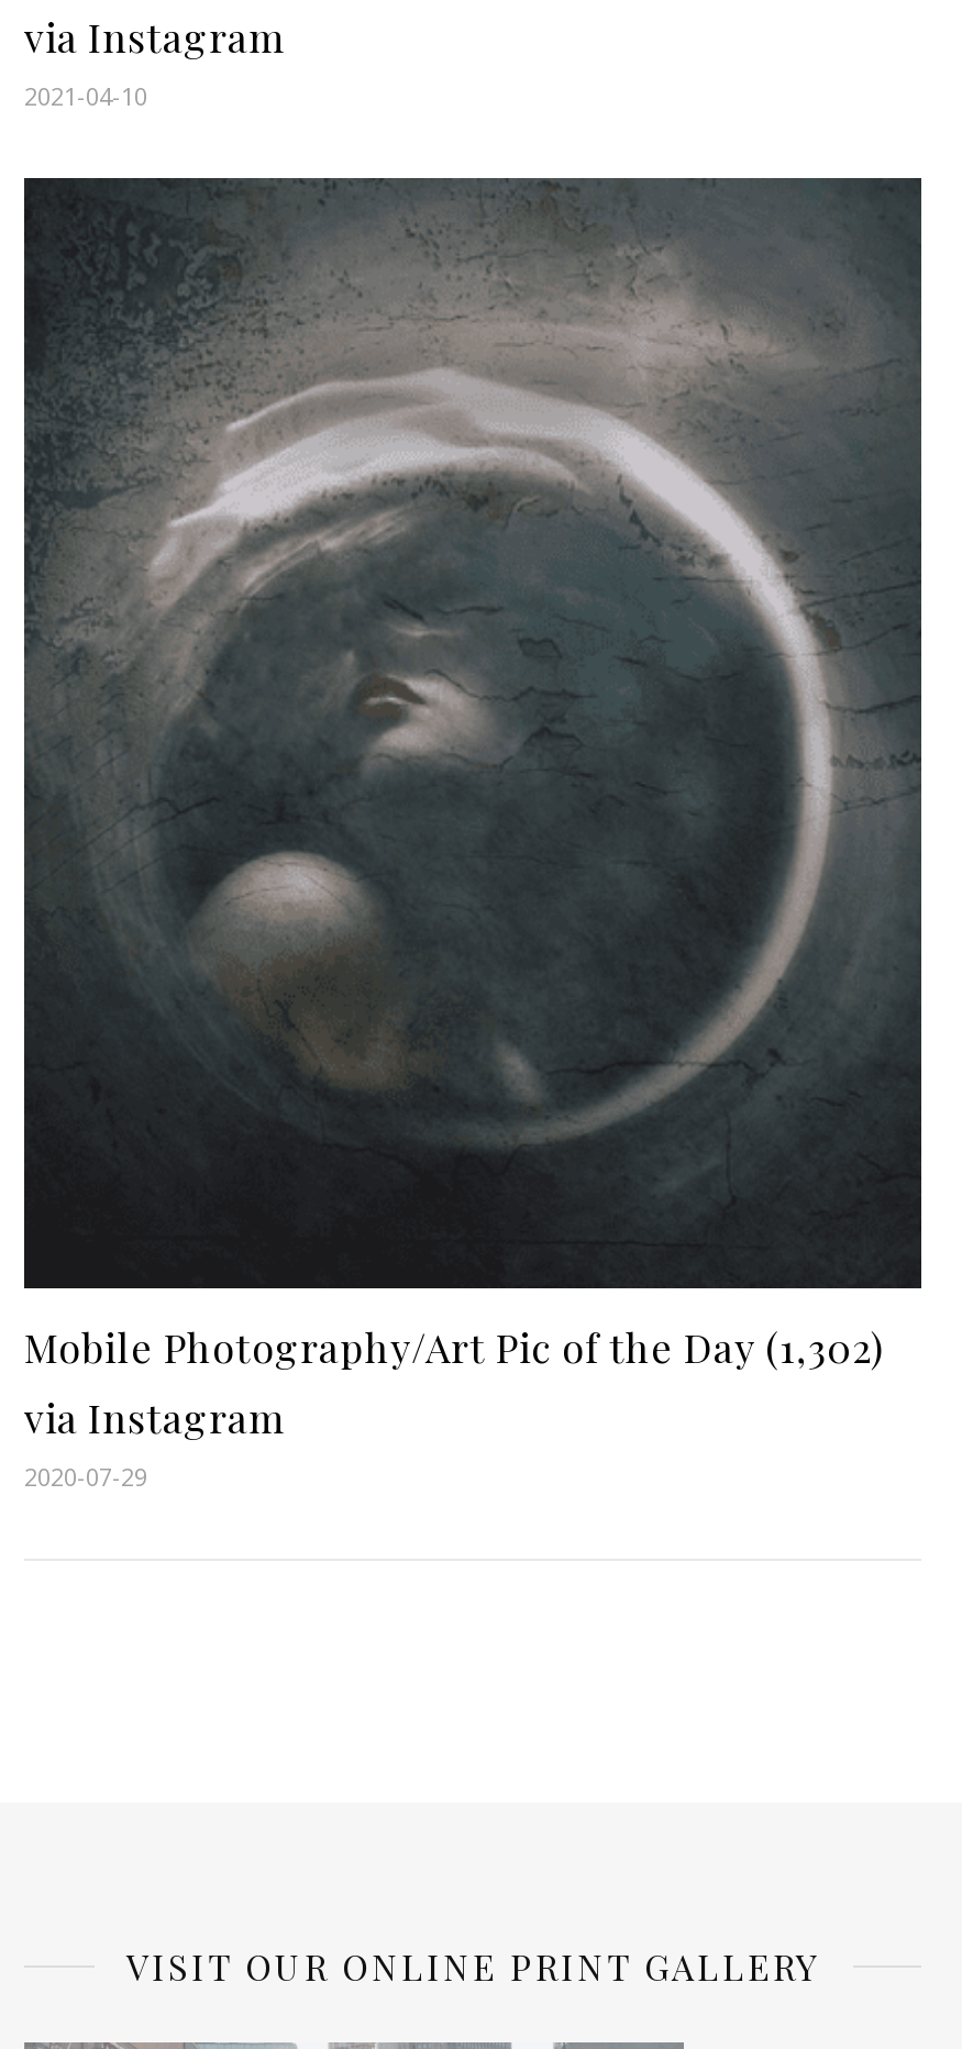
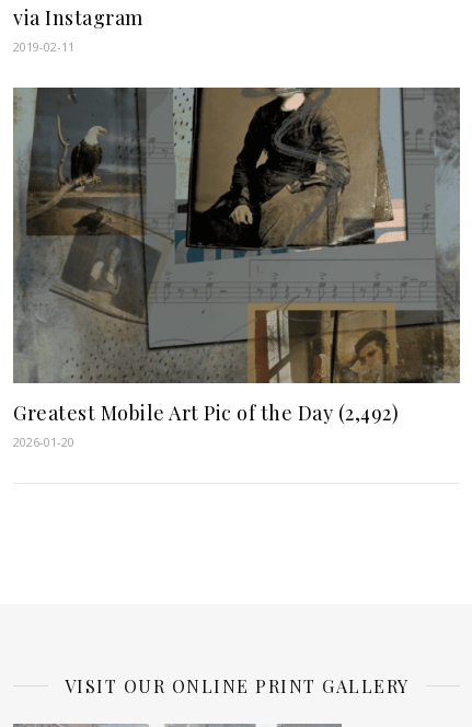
[24,78,147,111] 2021-04-10 -> [13,39,74,55] 2019-02-11
[22,178,924,1491] [image] | Mobile Photography/Art Pic of the Day (1,302) | via Instagram | 2020-07-29 -> [13,88,460,450] [image] | Greatest Mobile Art Pic of the Day (2,492) | 2026-01-20

